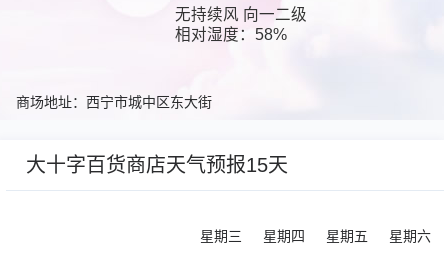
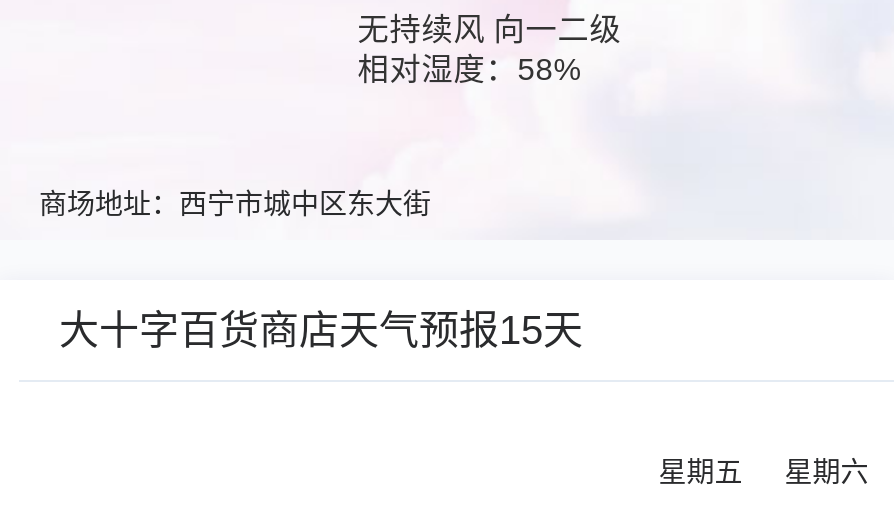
[200,228,242,244] 星期三 -> none
[263,228,305,244] 星期四 -> none

